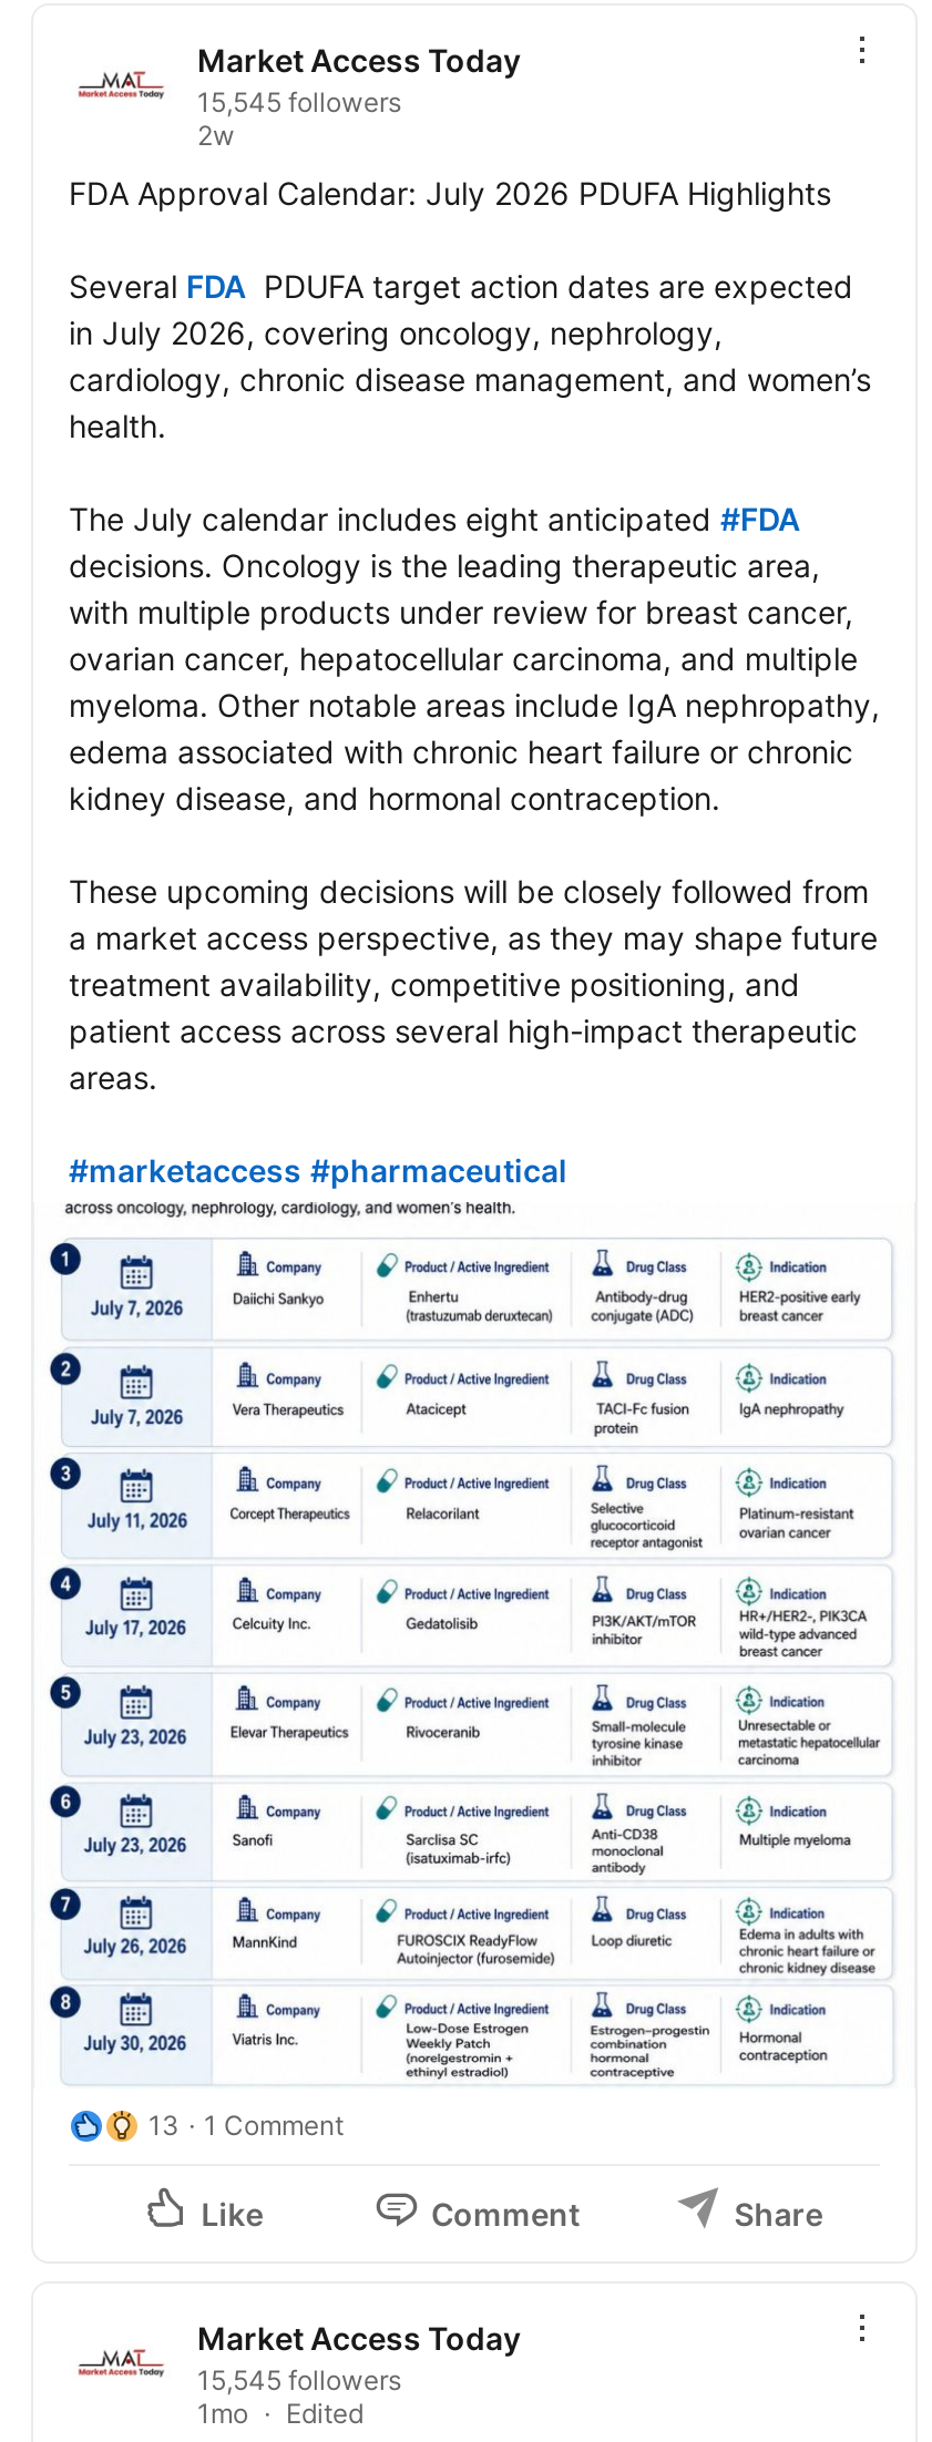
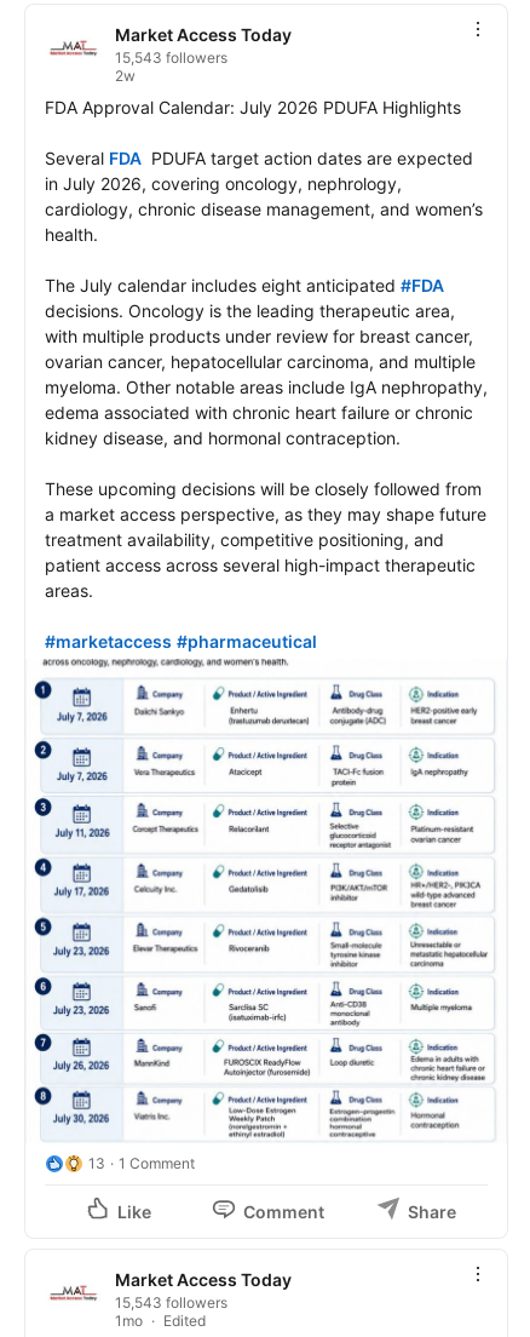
[197,85,401,118] 15,545 followers -> [115,48,227,66] 15,543 followers
[197,2363,401,2396] 15,545 followers -> [115,1293,227,1311] 15,543 followers

